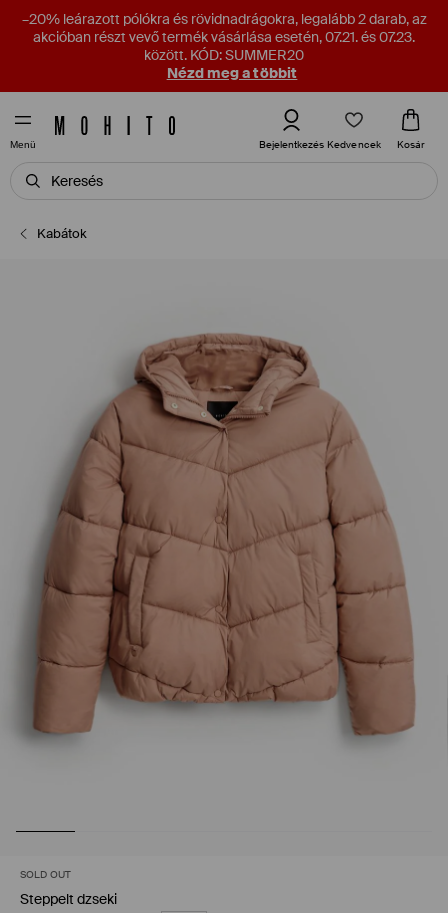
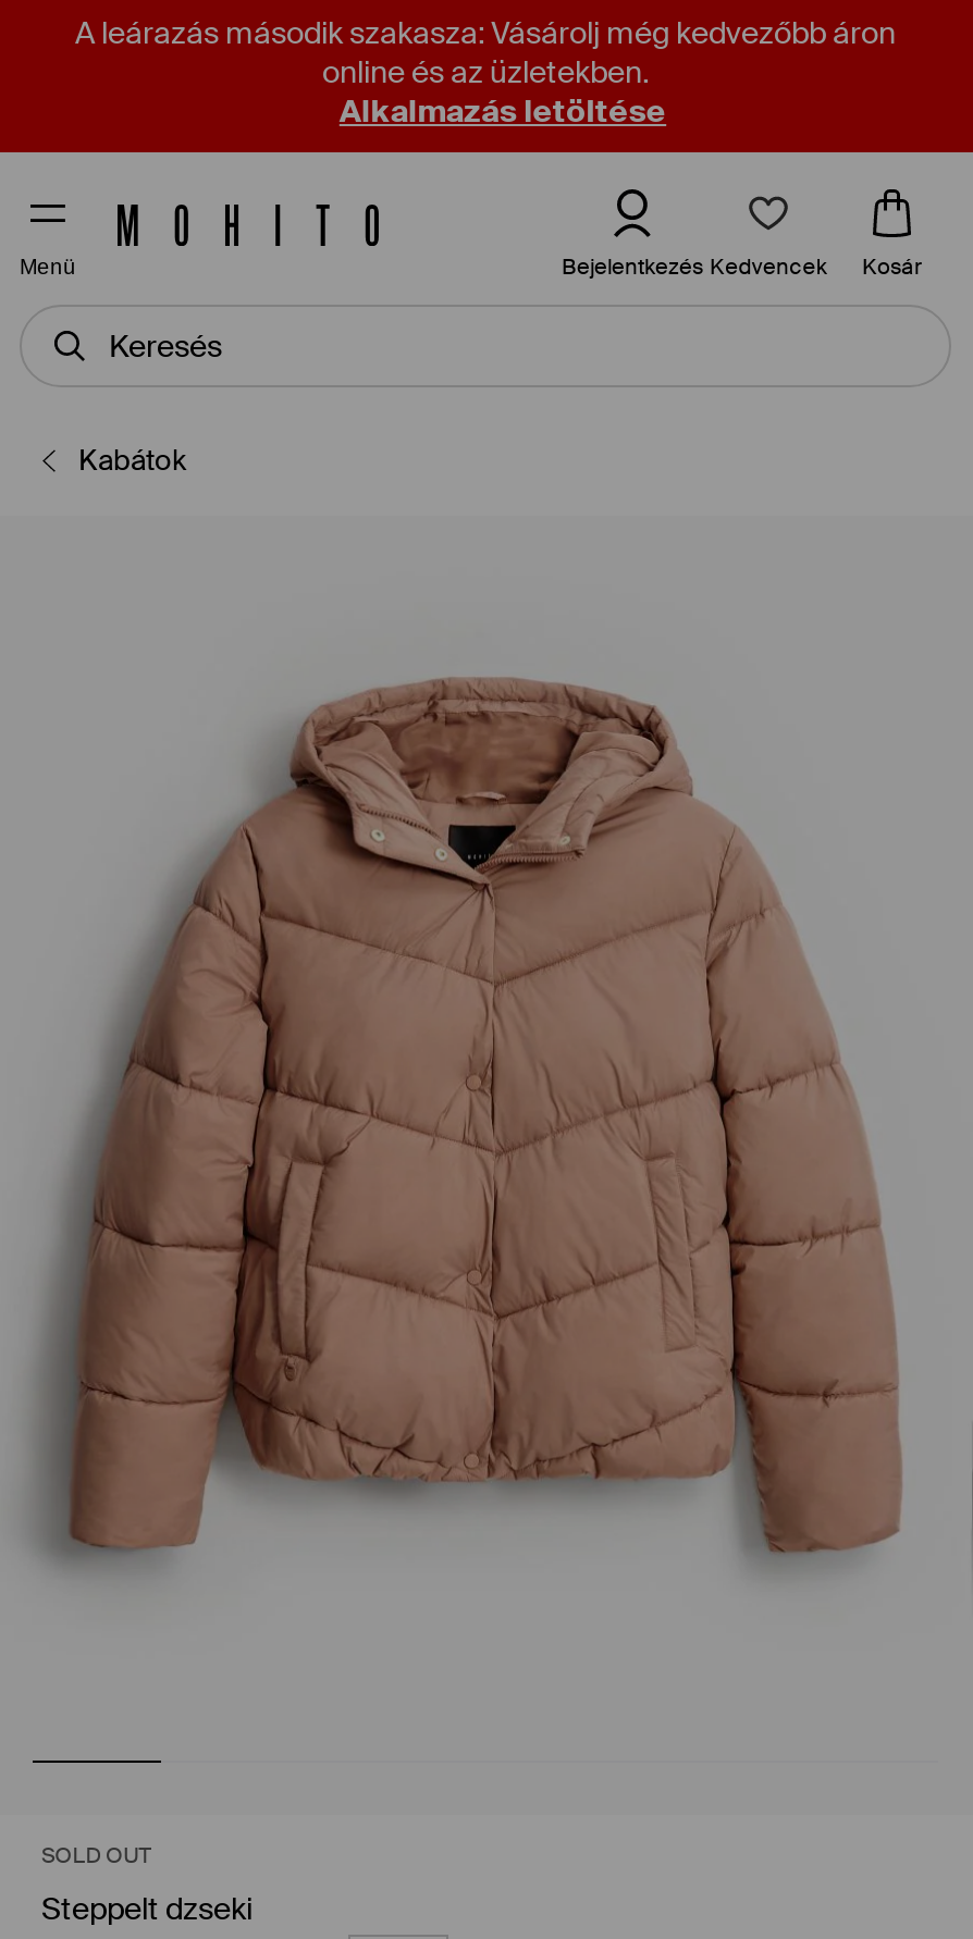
[21,10,426,82] –20% leárazott pólókra és rövidnadrágokra, legalább 2 darab, az | akcióban részt vevő termék vásárlása esetén, 07.21. és 07.23. | között. KÓD: SUMMER20 | Nézd meg a többit -> [75,13,896,131] A leárazás második szakasza: Vásárolj még kedvezőbb áron | online és az üzletekben. | Alkalmazás letöltése

